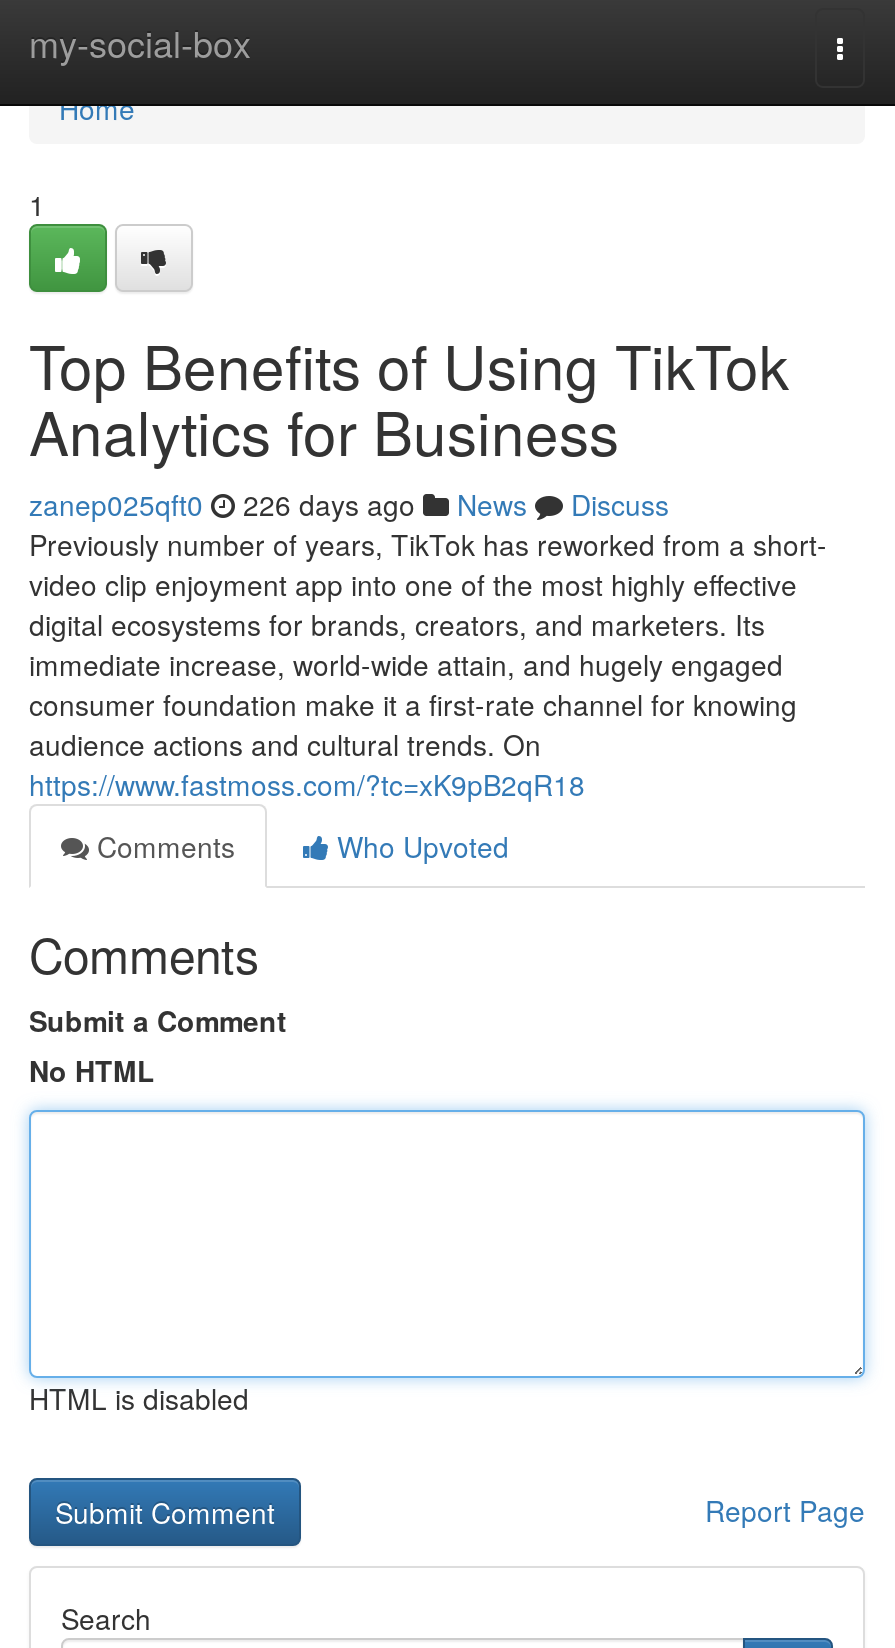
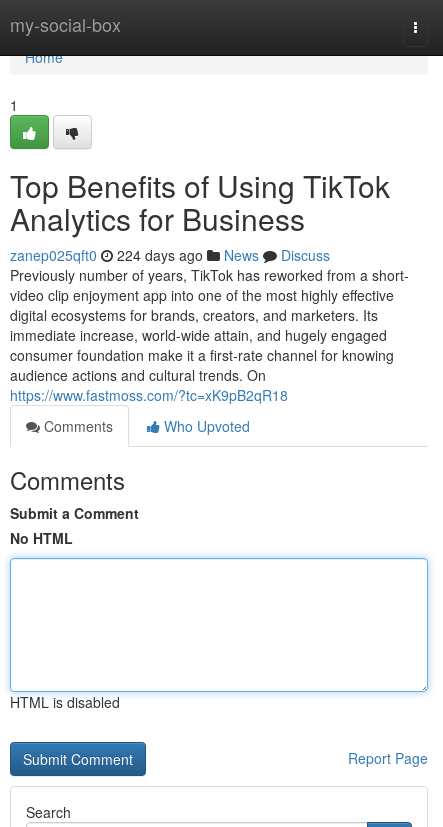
[29,484,669,524] zanep025qft0 226 days ago News Discuss -> [10,245,330,265] zanep025qft0 224 days ago News Discuss

